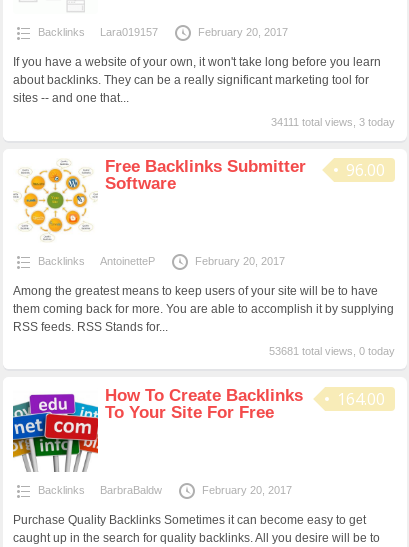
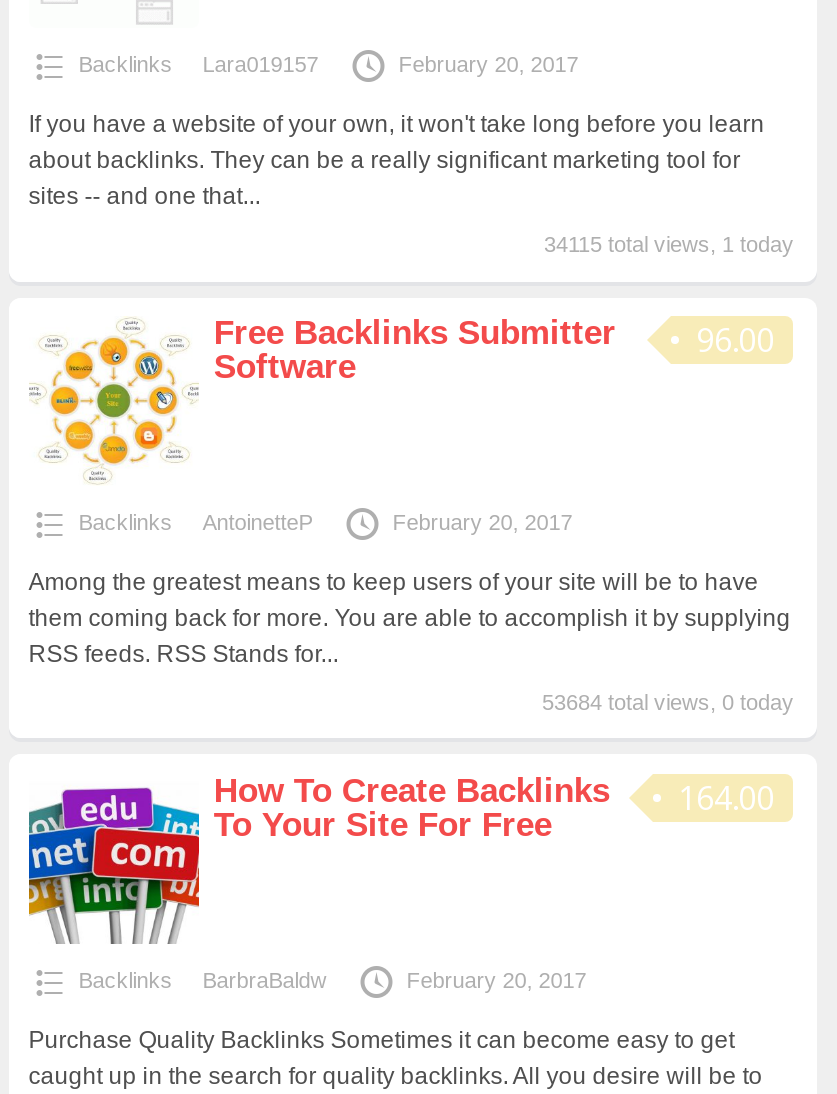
[271,116,395,128] 34111 total views, 3 today -> [544,232,794,256] 34115 total views, 1 today
[269,345,395,357] 53681 total views, 0 today -> [542,690,794,714] 53684 total views, 0 today

